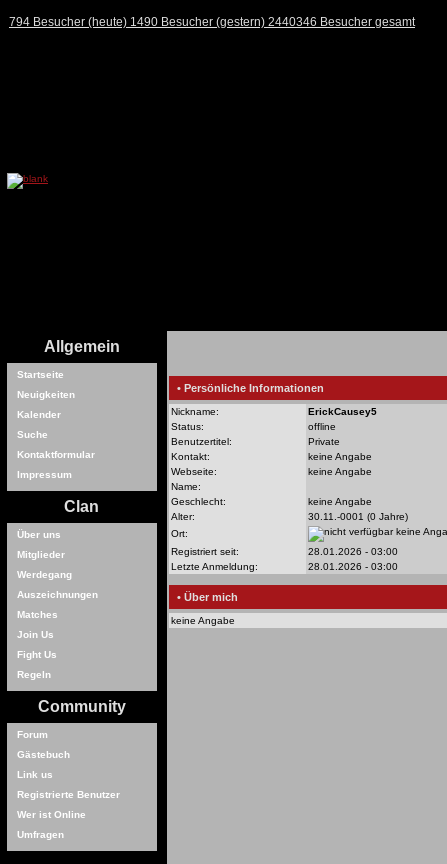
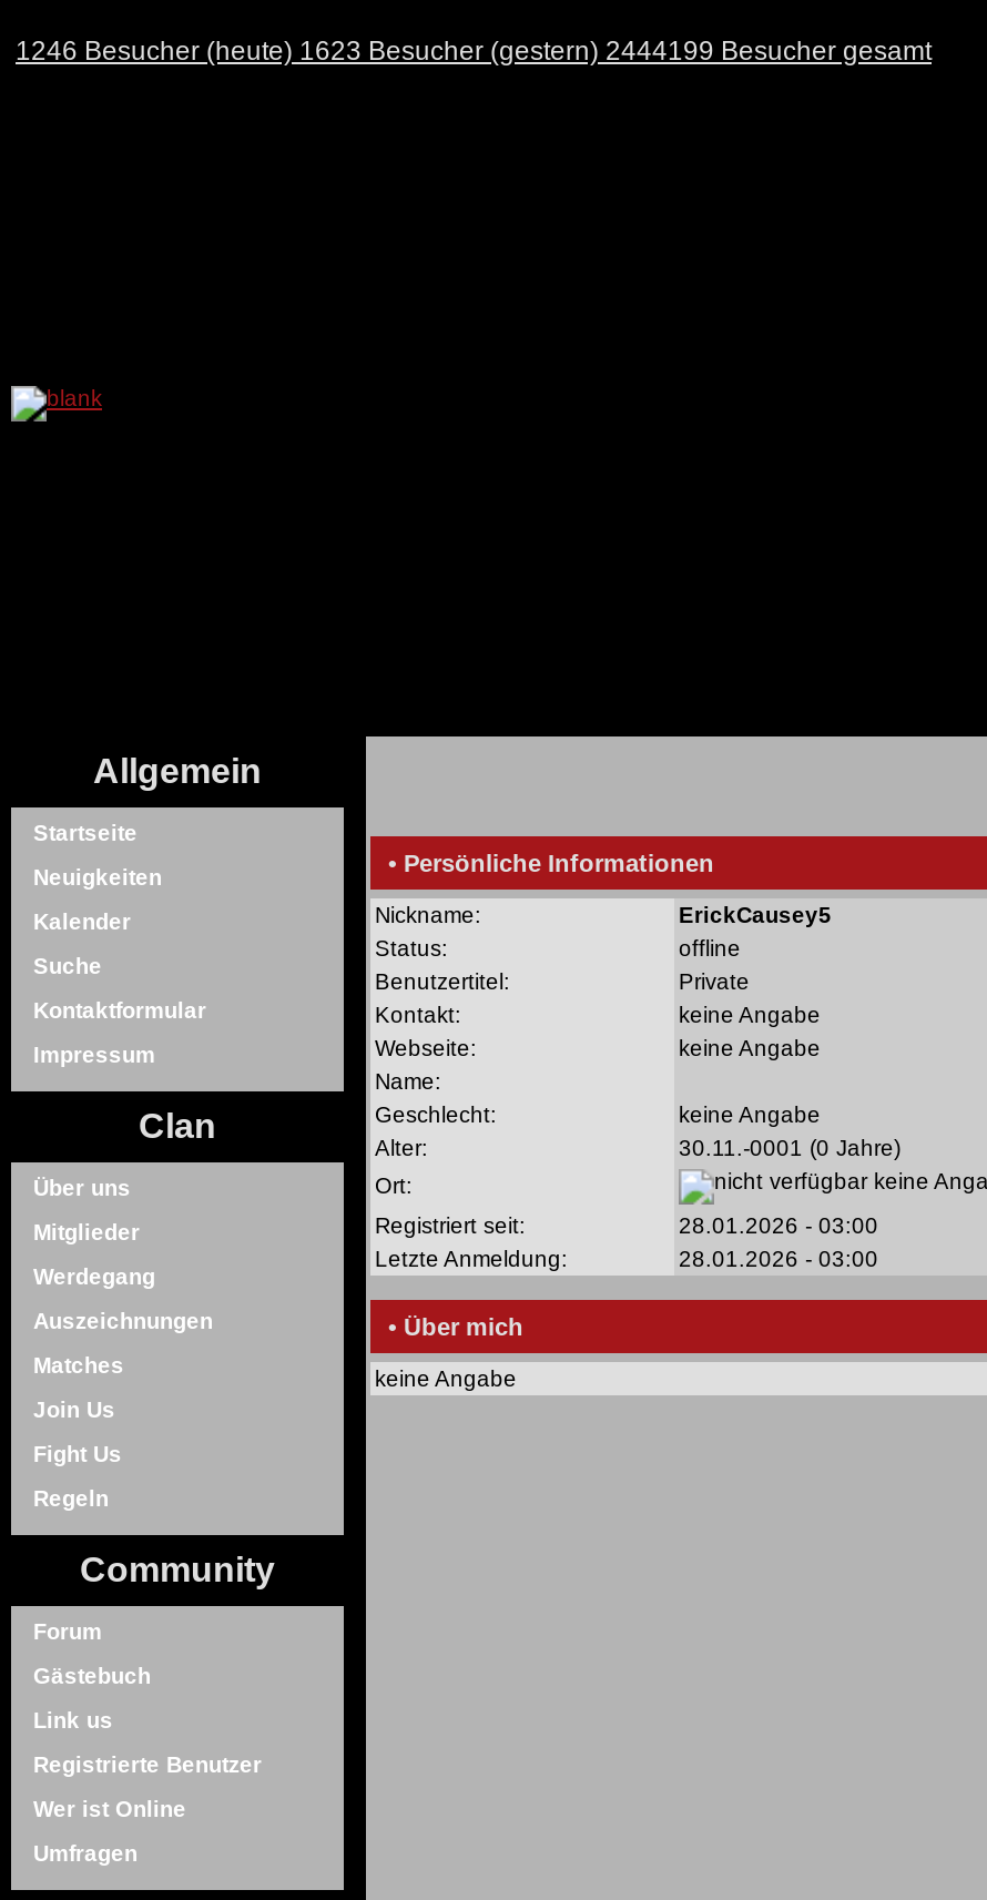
[9,15,415,29] 794 Besucher (heute) 1490 Besucher (gestern) 2440346 Besucher gesamt -> [16,35,932,67] 1246 Besucher (heute) 1623 Besucher (gestern) 2444199 Besucher gesamt

